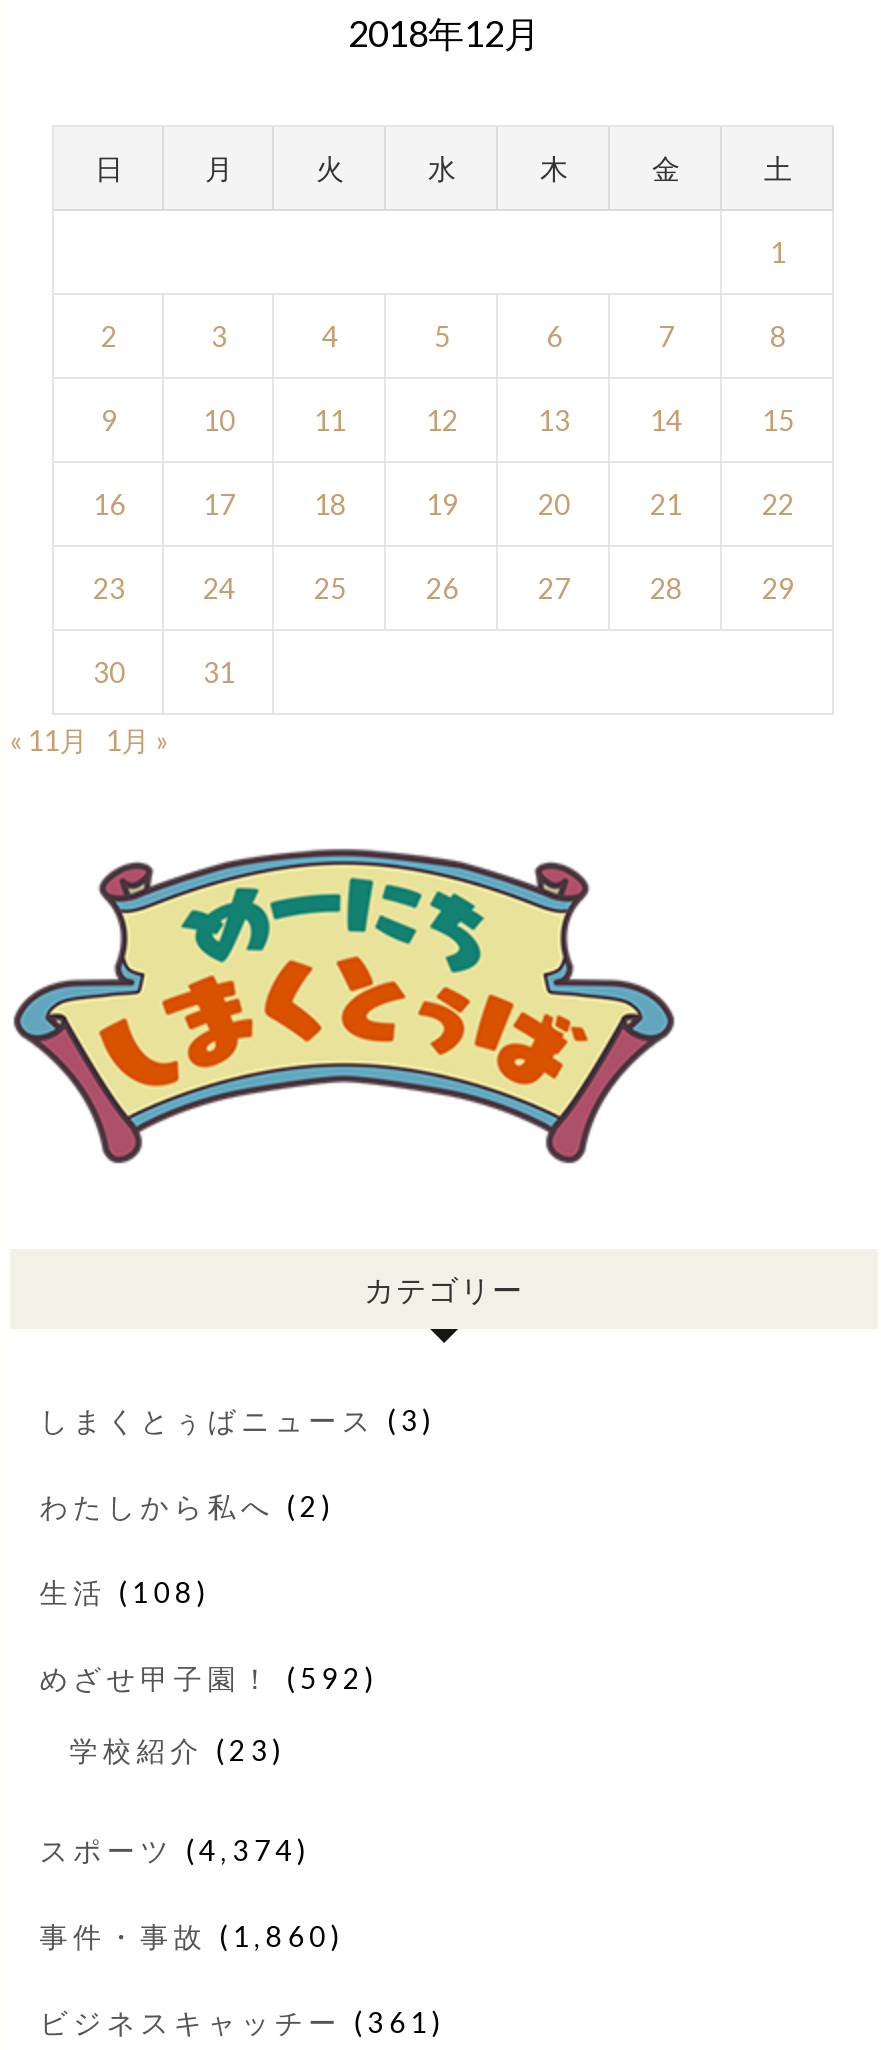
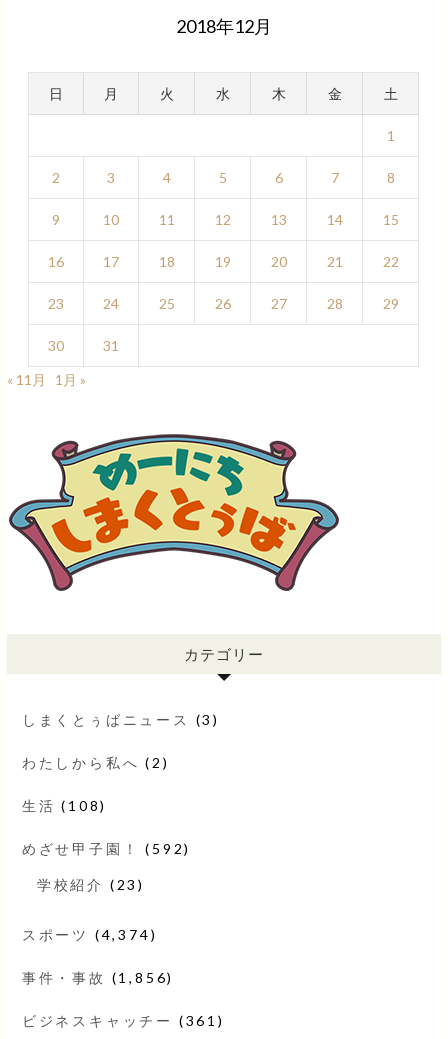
[39,1918,344,1952] 事件・事故(1,860) -> [22,968,174,985] 事件・事故(1,856)

